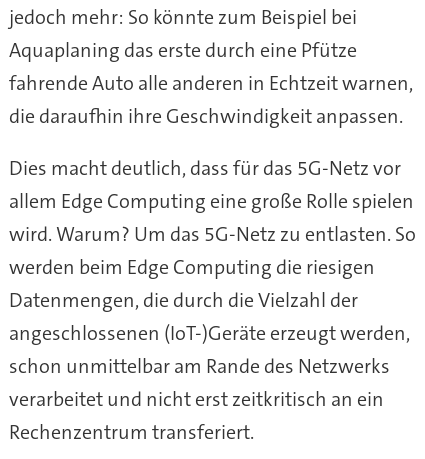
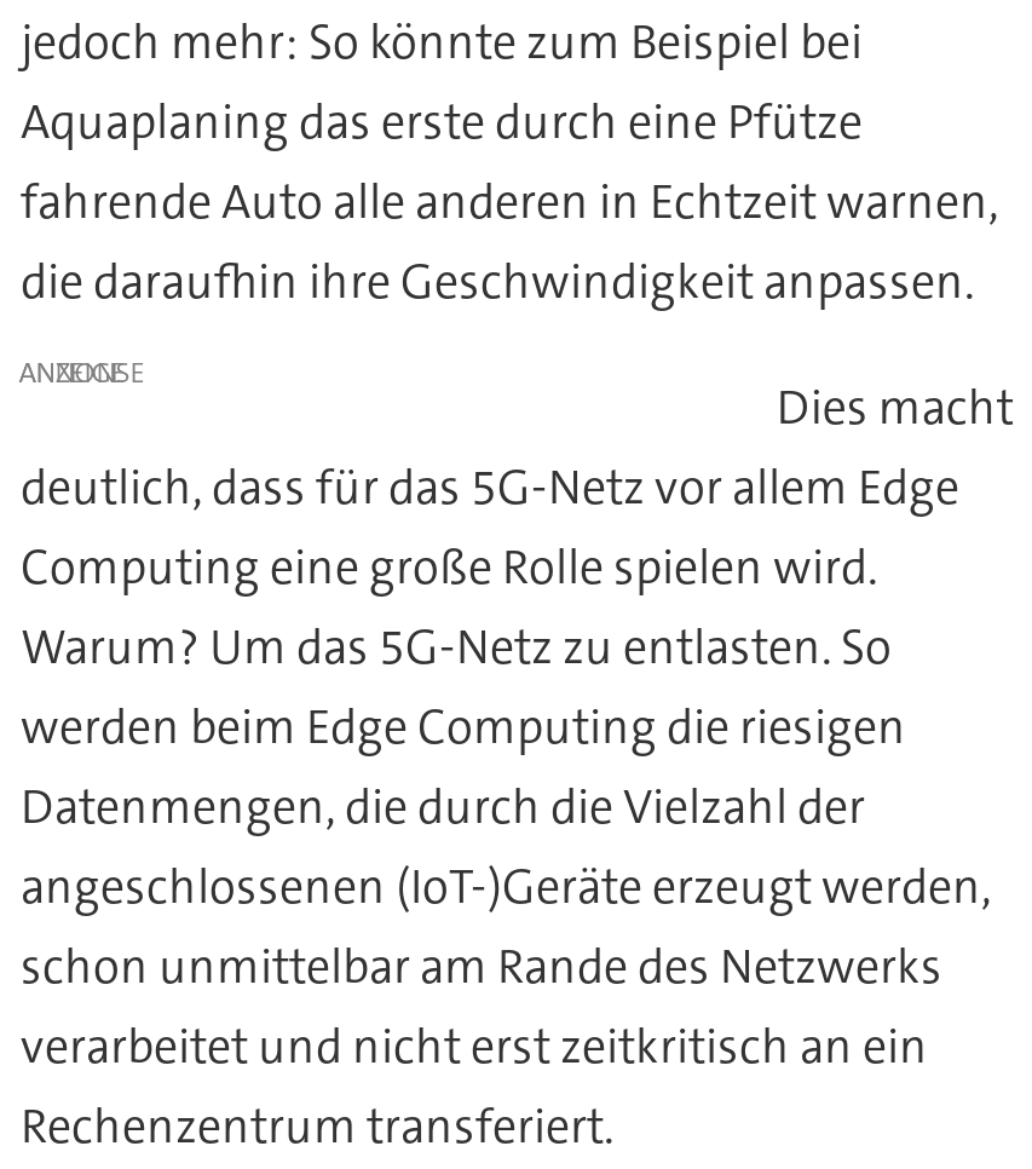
[9,155,416,247] Dies macht deutlich, dass für das 5G-Netz vor | allem Edge Computing eine große Rolle spielen | wird. Warum? Um das 5G-Netz zu entlasten. So -> [19,355,1014,679] ANZEIGE | Dies macht | deutlich, dass für das 5G-Netz vor allem Edge | Computing eine große Rolle spielen wird. | Warum? Um das 5G-Netz zu entlasten. So

